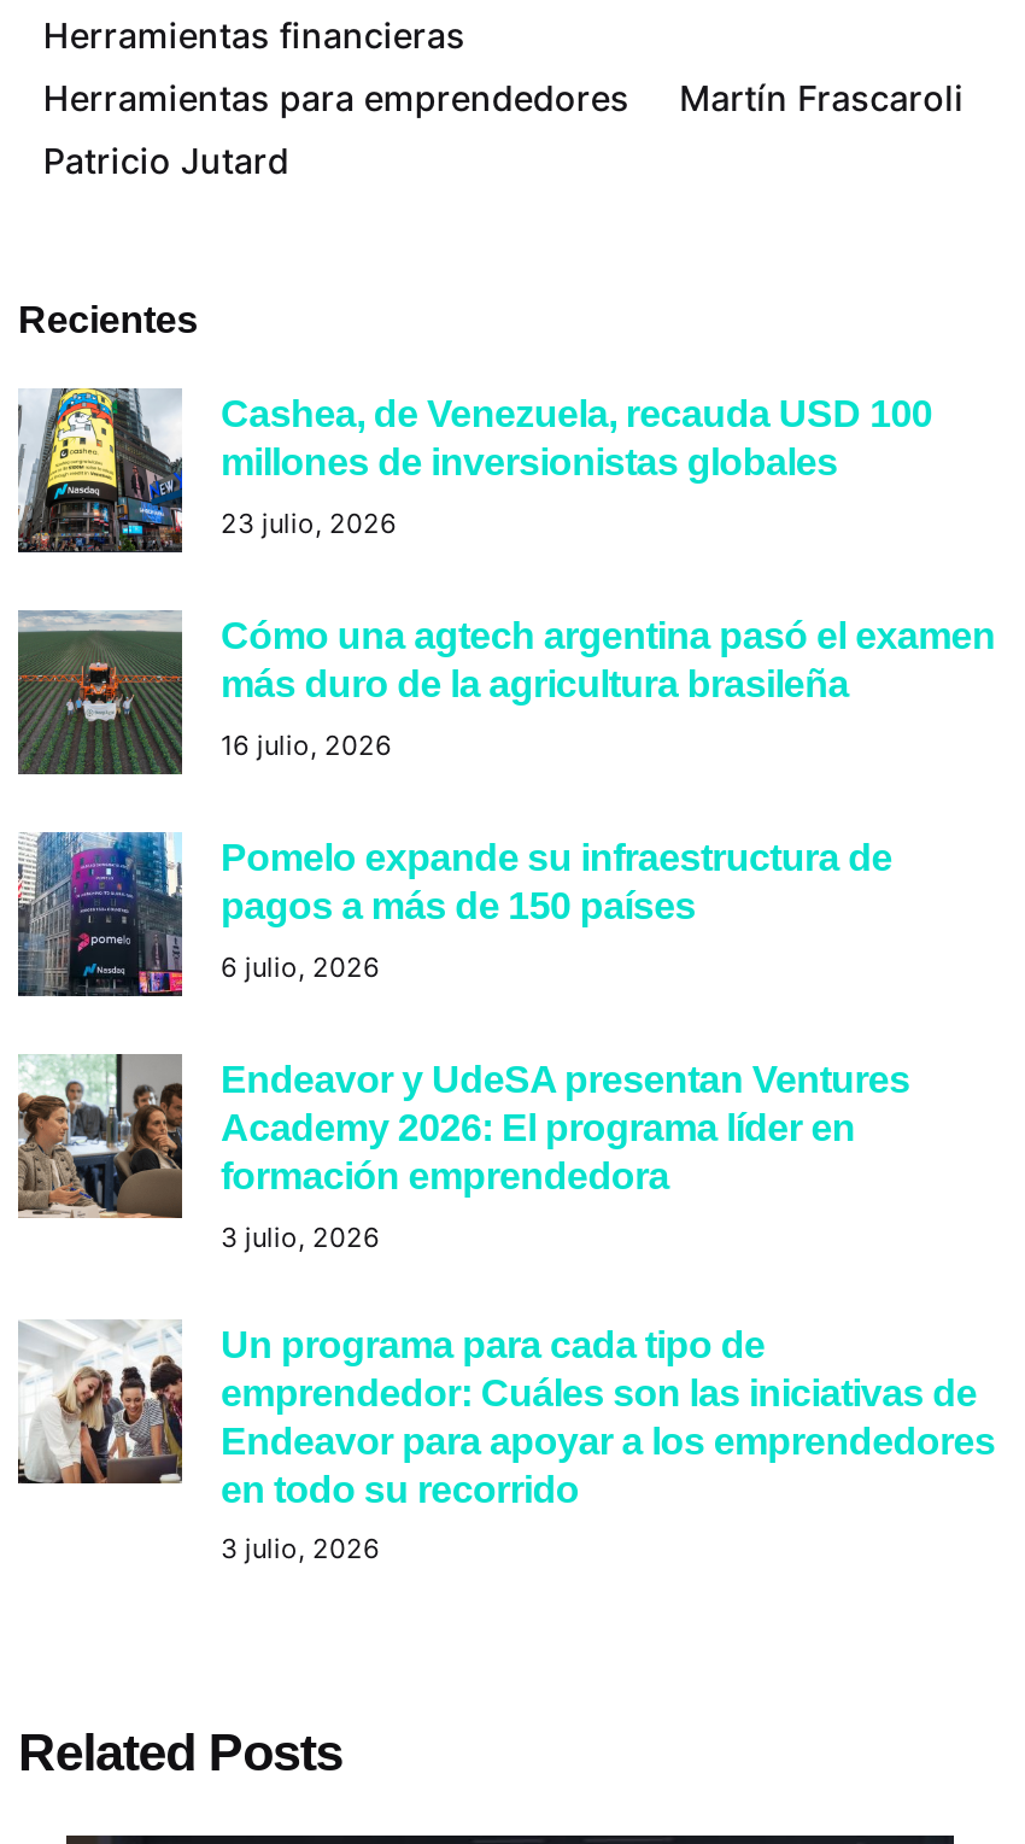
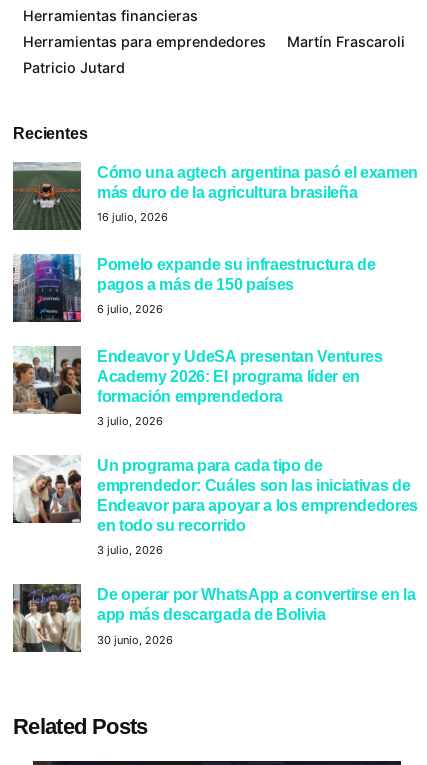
[16,387,932,554] [image] | Cashea, de Venezuela, recauda USD 100 | millones de inversionistas globales | 23 julio, 2026 -> none
moved [13,609,995,1565] -> [11,161,418,557]: [image] | Cómo una agtech argentina pasó el examen | más duro de la agricultura brasileña | ... | en todo su recorrido | 3 julio, 2026
none -> [12,583,415,653] [image] | De operar por WhatsApp a convertirse en la | app más descargada de Bolivia | 30 junio, 2026

